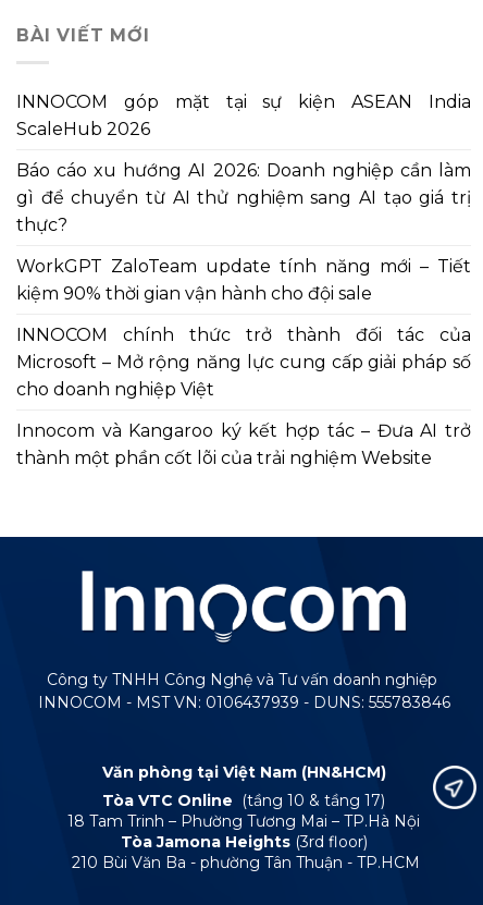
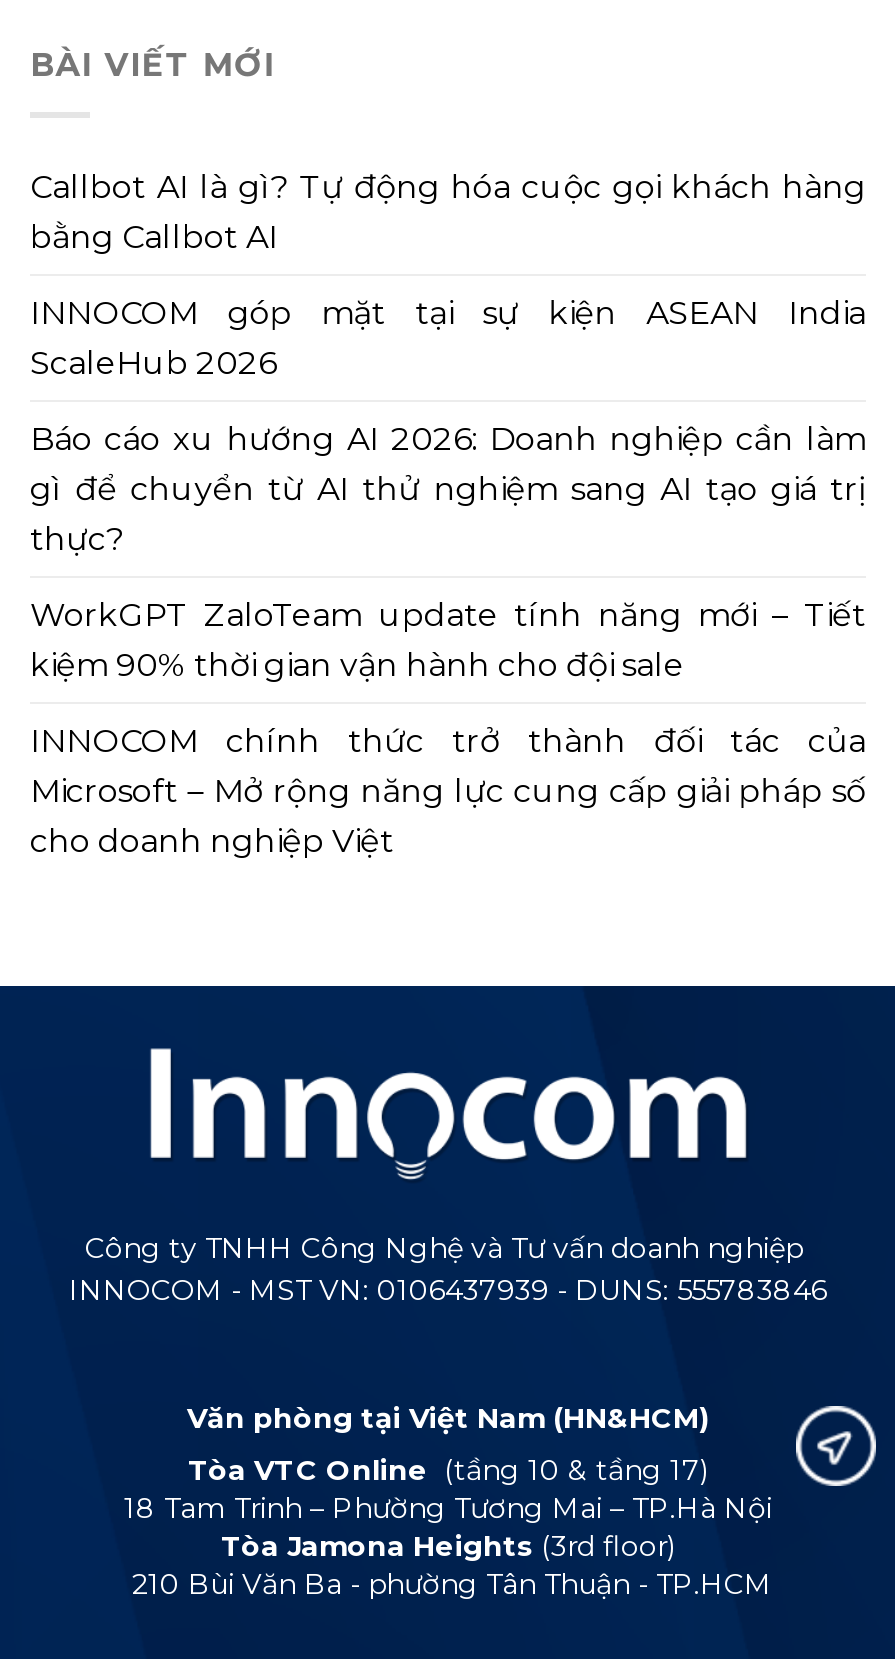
none -> [30,168,866,256] Callbot AI là gì? Tự động hóa cuộc gọi khách hàng | bằng Callbot AI
moved [16,91,471,399] -> [30,294,866,860]: INNOCOM góp mặt tại sự kiện ASEAN India | ScaleHub 2026 | Báo cáo xu hướng AI 2026: Doanh nghiệp cần làm | ... | Microsoft – Mở rộng năng lực cung cấp giải pháp số | cho doanh nghiệp Việt
[16,420,471,468] Innocom và Kangaroo ký kết hợp tác – Đưa AI trở | thành một phần cốt lõi của trải nghiệm Website -> none

